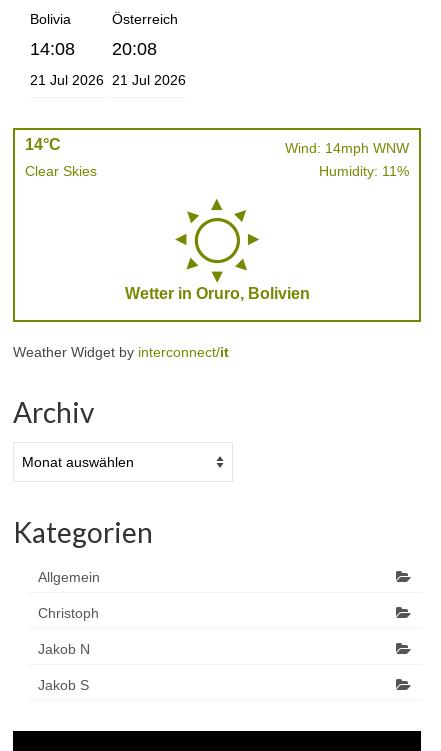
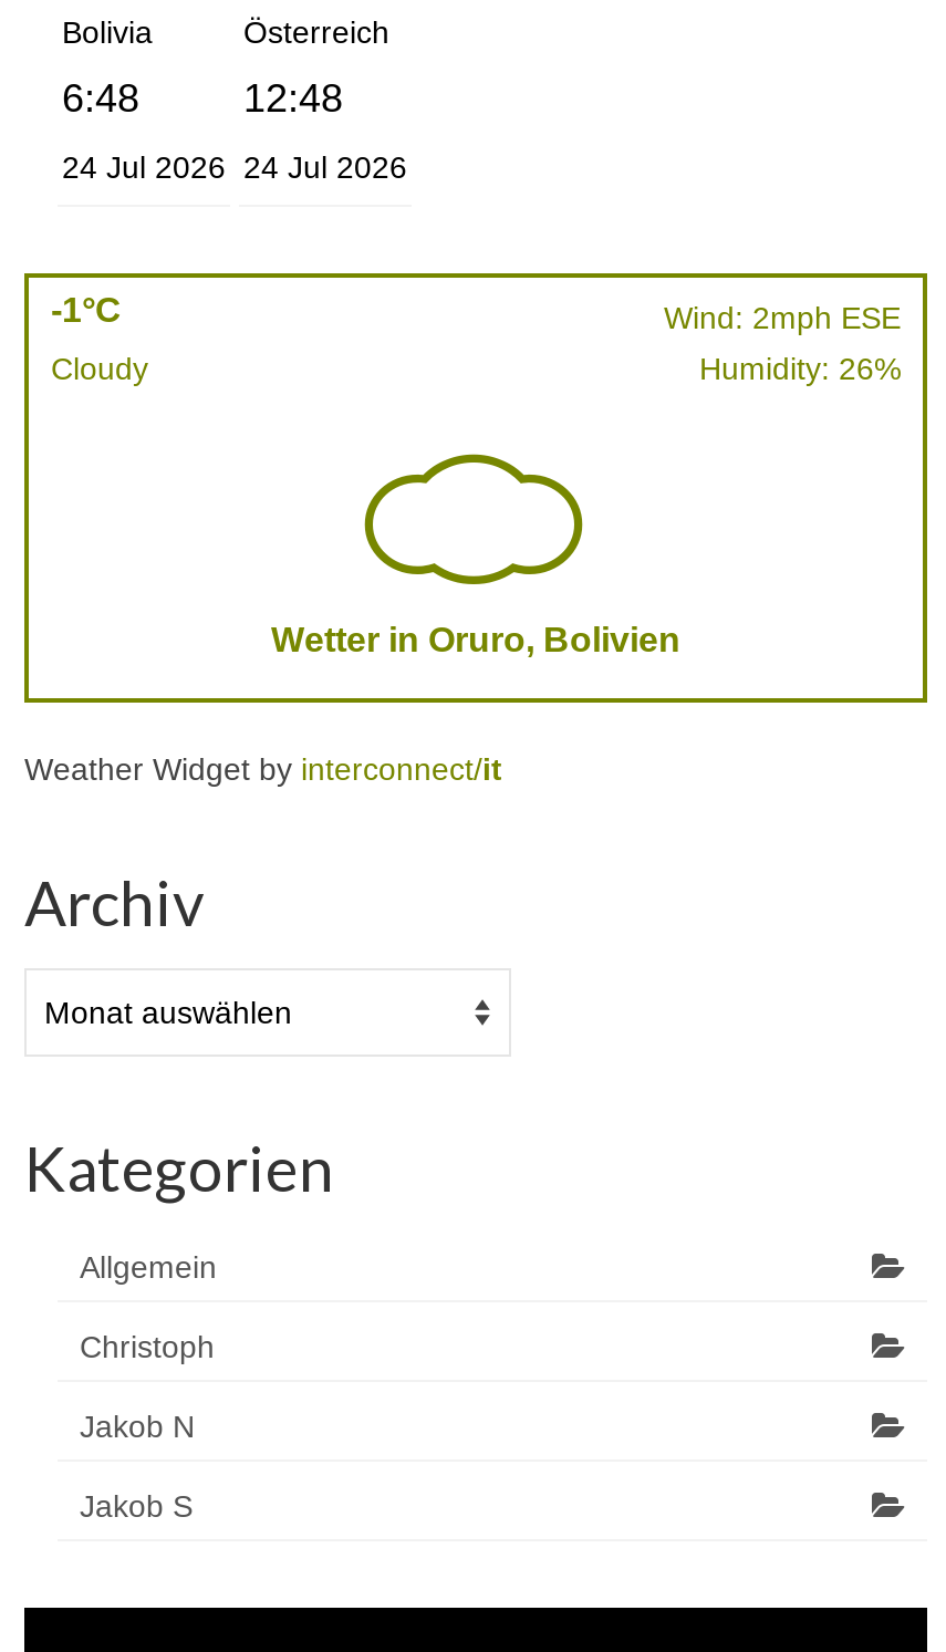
[30,39,75,59] 14:08 -> [62,76,139,121] 6:48
[112,39,157,59] 20:08 -> [243,76,343,121] 12:48
[30,72,104,88] 21 Jul 2026 -> [62,149,226,185] 24 Jul 2026
[112,72,186,88] 21 Jul 2026 -> [243,149,407,185] 24 Jul 2026
[25,136,409,179] 14°C | Wind: 14mph WNW | Clear Skies | Humidity: 11% -> [51,291,901,386] -1°C | Wind: 2mph ESE | Cloudy | Humidity: 26%
[167,198,265,283] [image] -> [363,433,584,612] [image]

